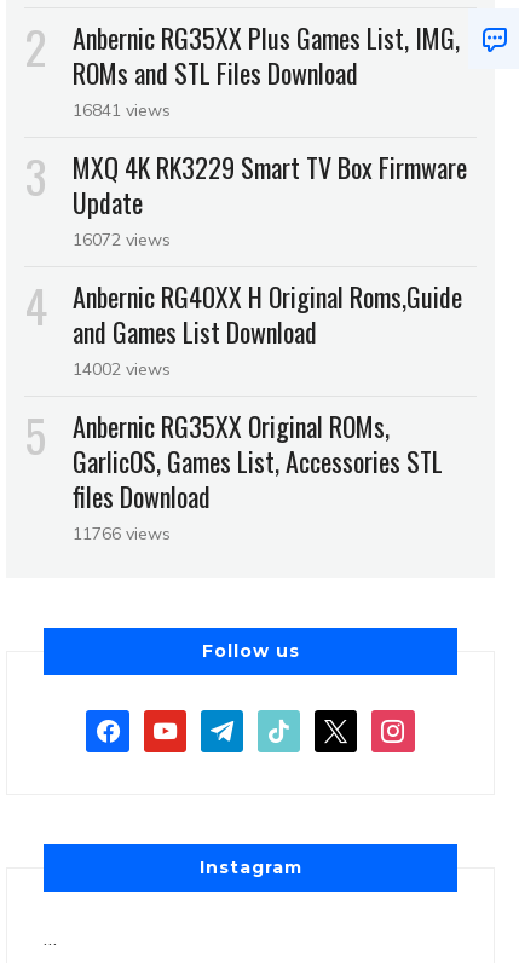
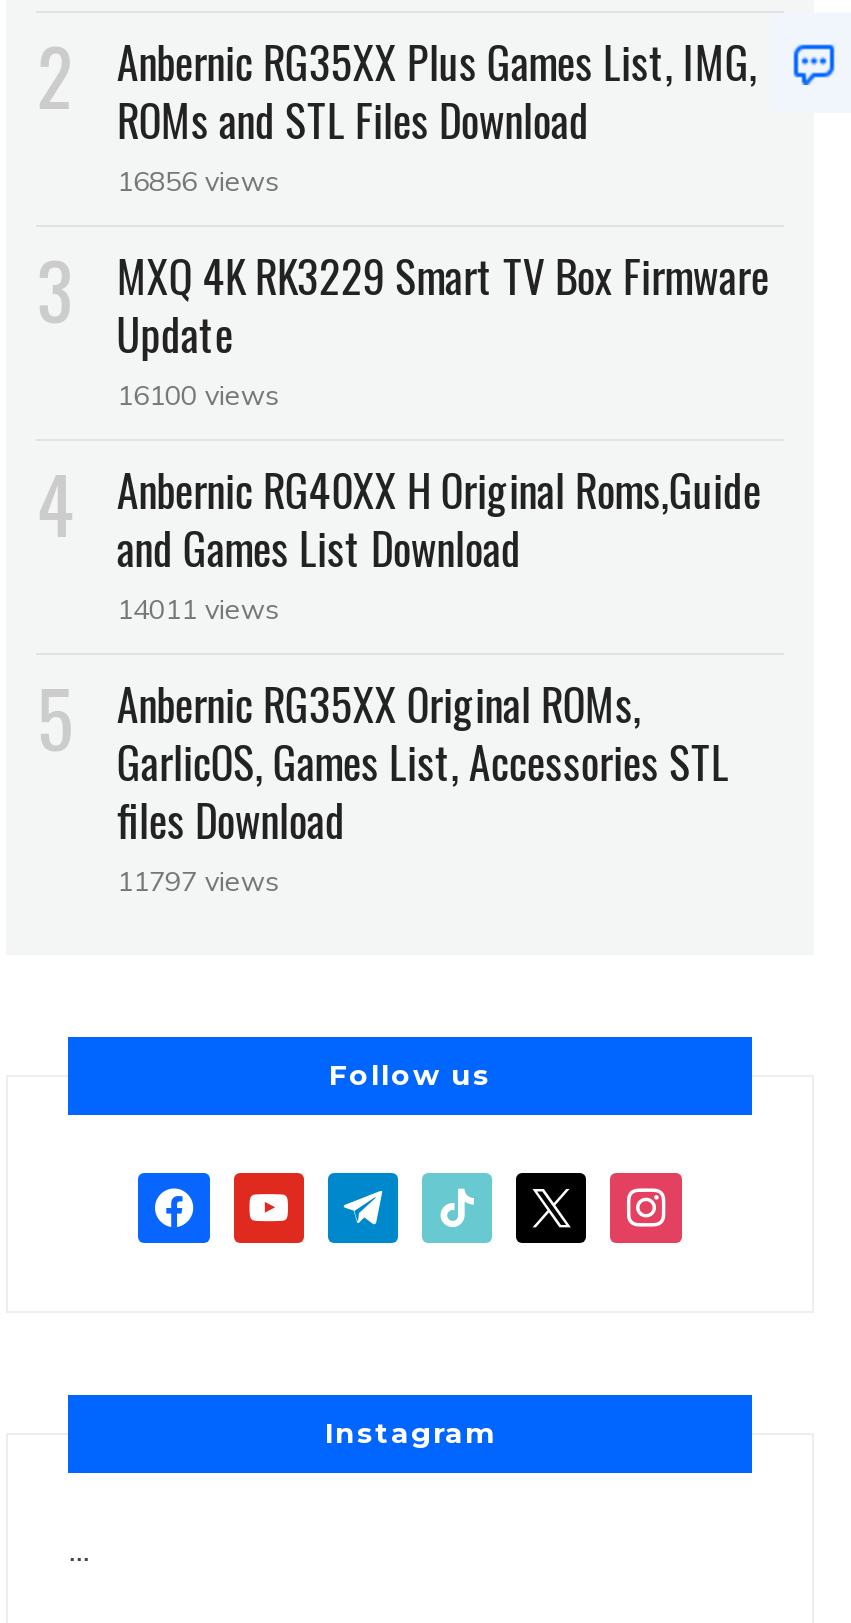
[73,99,171,121] 16841 views -> [117,163,279,199] 16856 views
[73,229,171,250] 16072 views -> [117,377,279,413] 16100 views
[73,358,171,380] 14002 views -> [117,591,279,627] 14011 views
[73,523,171,544] 11766 views -> [117,863,279,899] 11797 views

